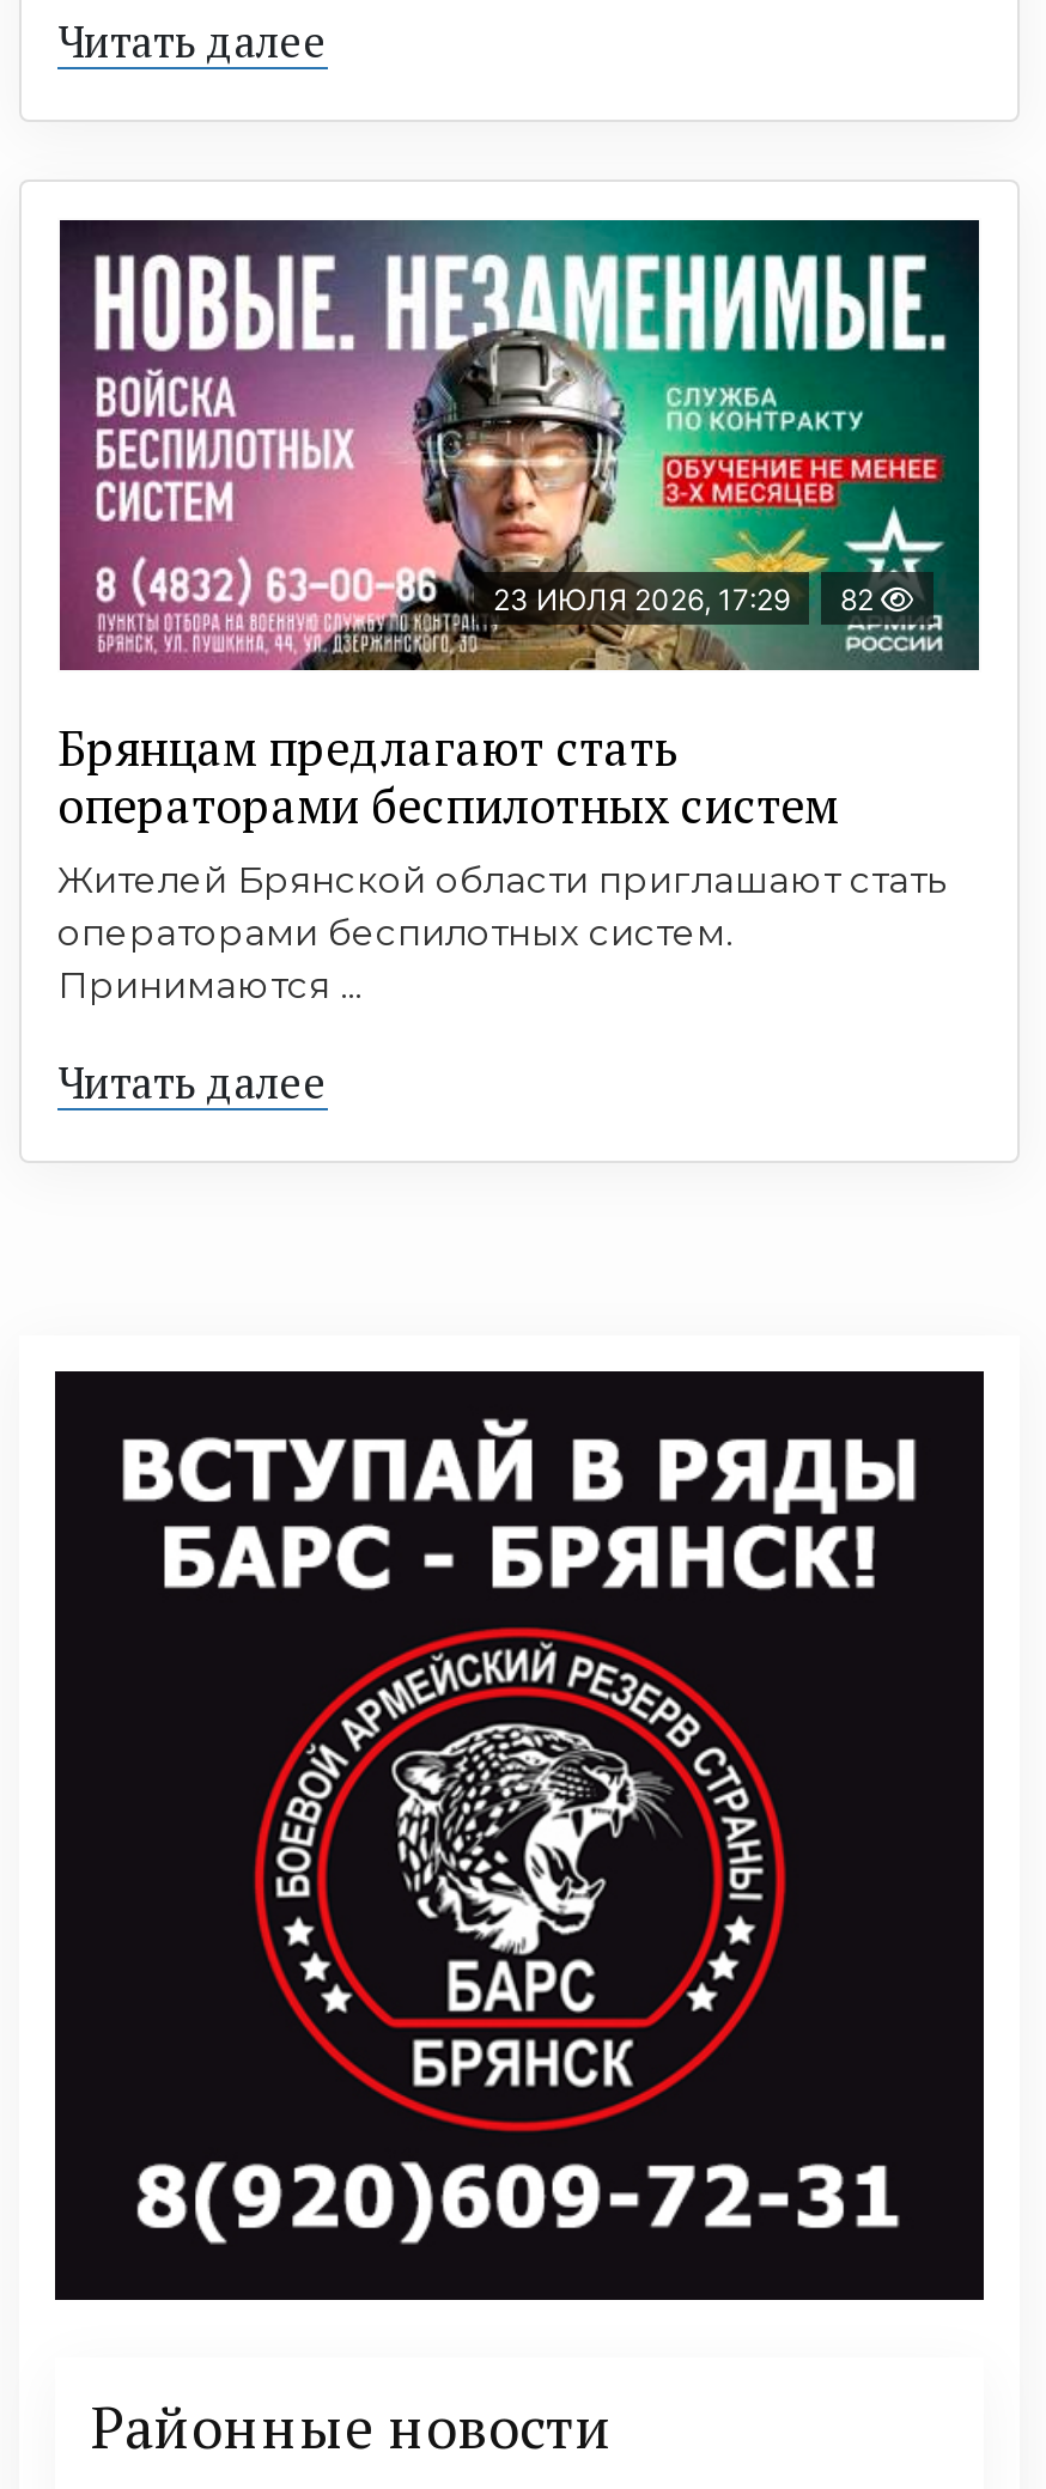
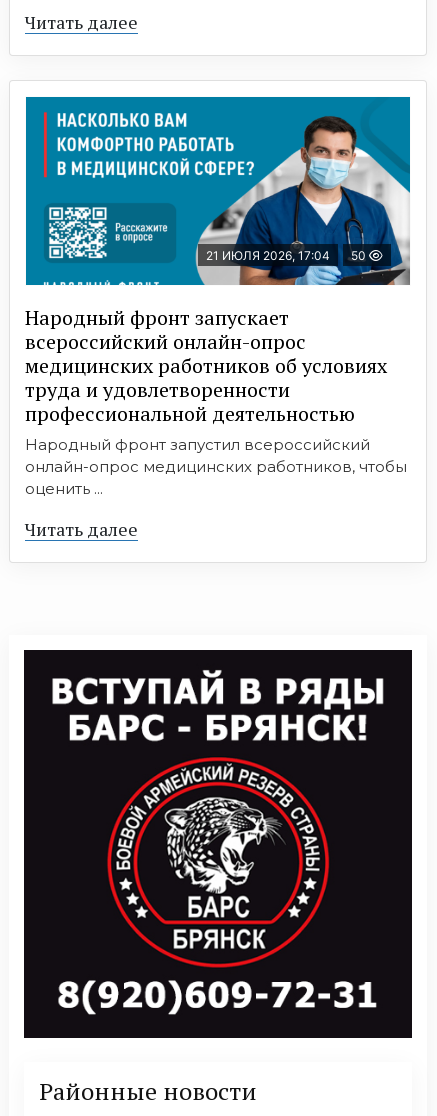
[57,218,981,670] [image] | 23 ИЮЛЯ 2026, 17:29 | 82 -> [25,96,411,286] [image] | 21 ИЮЛЯ 2026, 17:04 | 50
[57,716,945,1008] Брянцам предлагают стать | оперaторами бeспилoтных систeм | Жителей Брянской области приглашают стать | операторами беспилотных систем. | Принимаются ... -> [25,304,407,498] Народный фронт запускает | всероссийский онлайн-опрос | медицинских работников об условиях | труда и удовлетворенности | профессиональной деятельностью | Народный фронт запустил всероссийский | онлайн-опрос медицинских работников, чтобы | оценить ...

